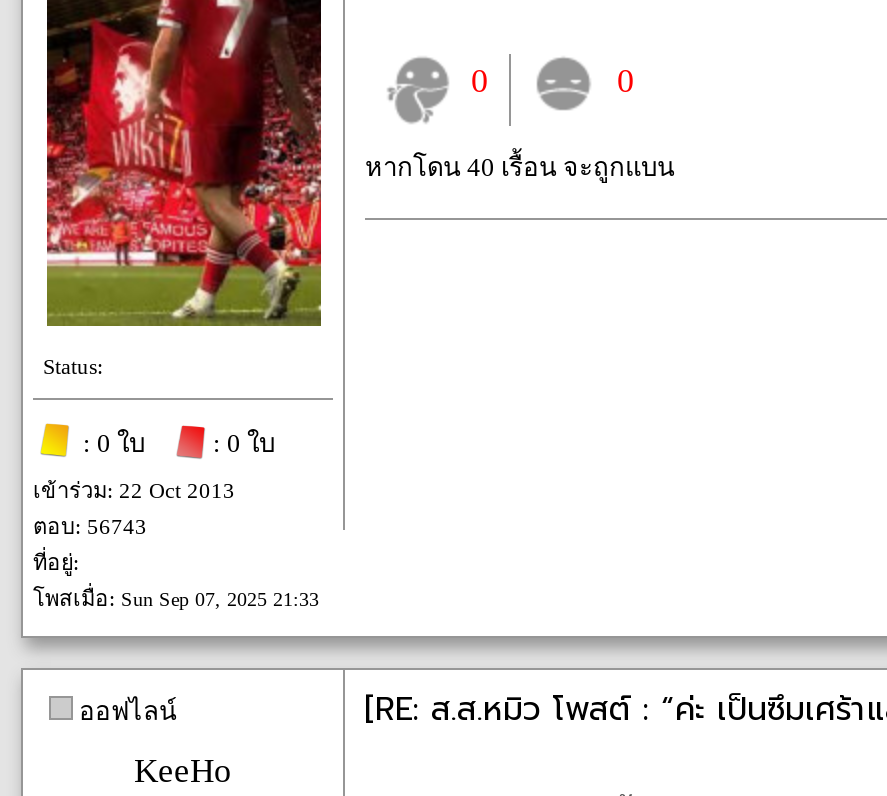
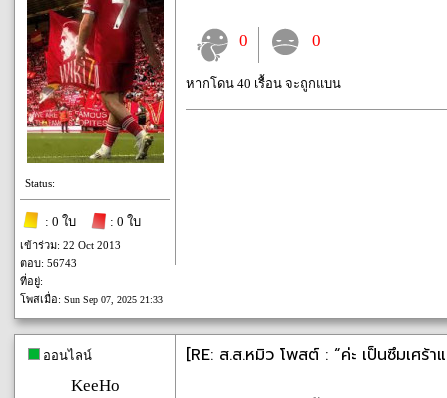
[79,696,177,726] ออฟไลน์ -> [43,348,92,363] ออนไลน์

